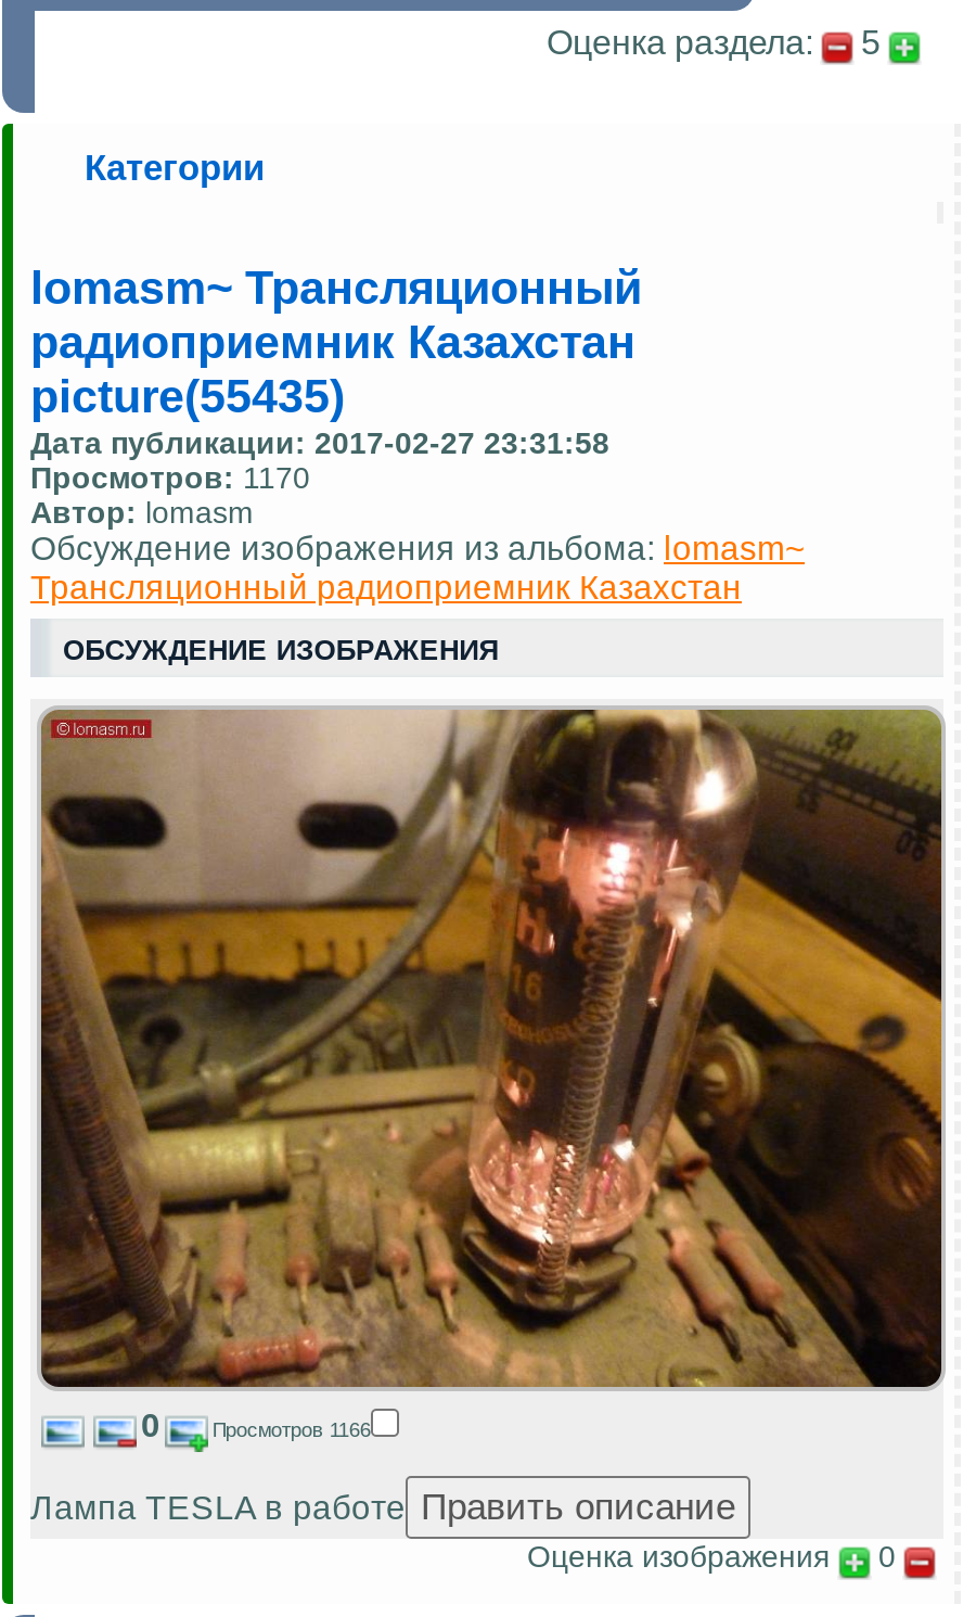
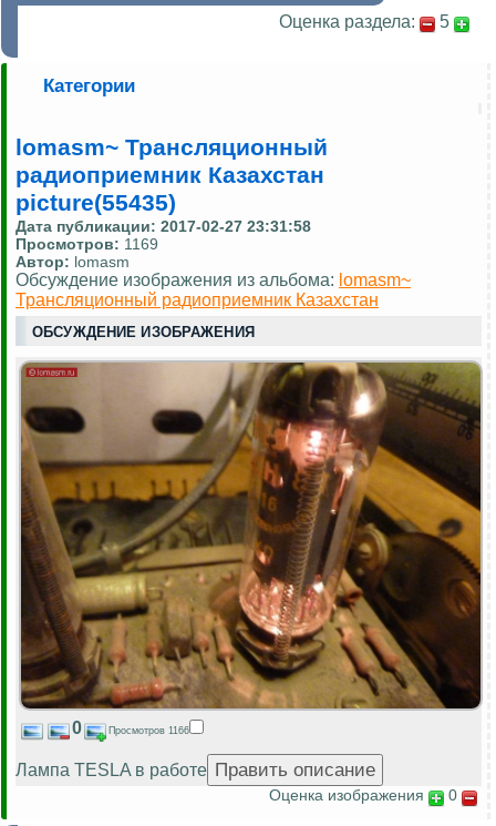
[30,461,310,496] Просмотров: 1170 -> [15,235,158,253] Просмотров: 1169

